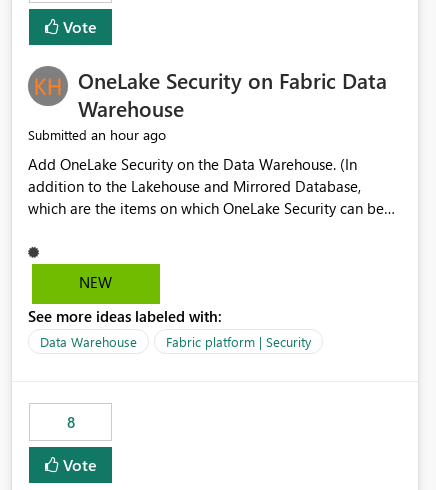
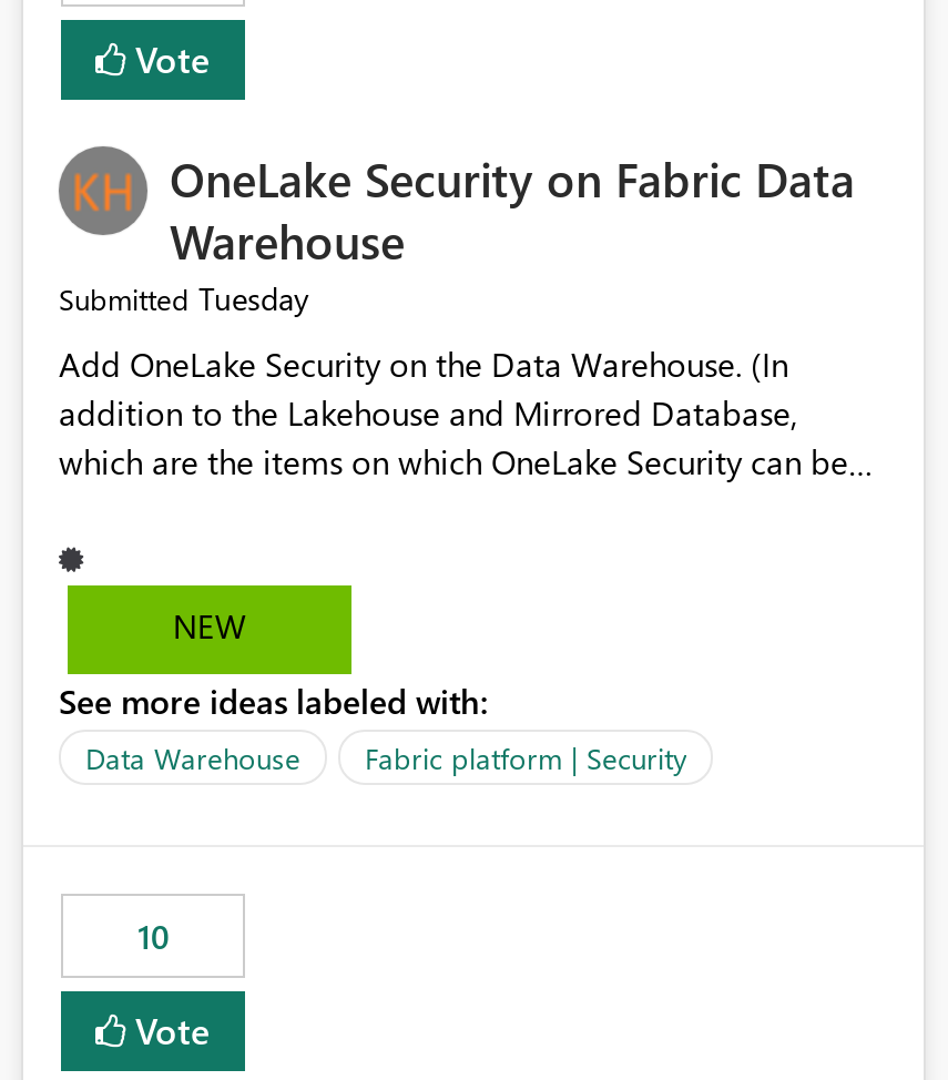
[28,125,166,144] Submitted an hour ago -> [59,278,309,320] Submitted Tuesday
[66,412,74,432] 8 -> [137,915,169,959] 10

